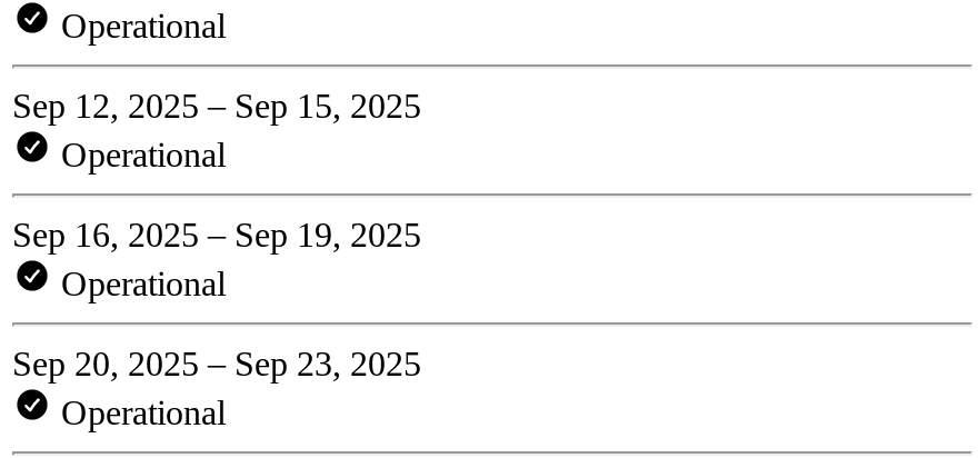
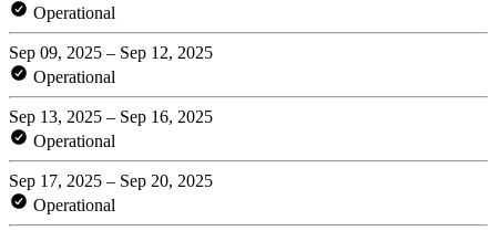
[12,86,421,124] Sep 12, 2025 – Sep 15, 2025 -> [9,43,213,62] Sep 09, 2025 – Sep 12, 2025
[12,215,421,253] Sep 16, 2025 – Sep 19, 2025 -> [9,107,213,126] Sep 13, 2025 – Sep 16, 2025
[12,344,421,382] Sep 20, 2025 – Sep 23, 2025 -> [9,171,213,190] Sep 17, 2025 – Sep 20, 2025

